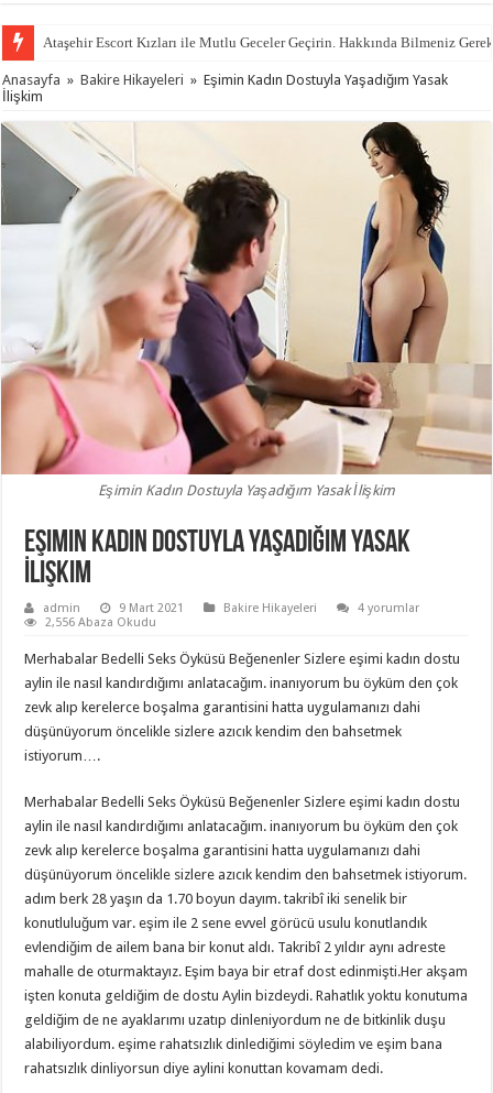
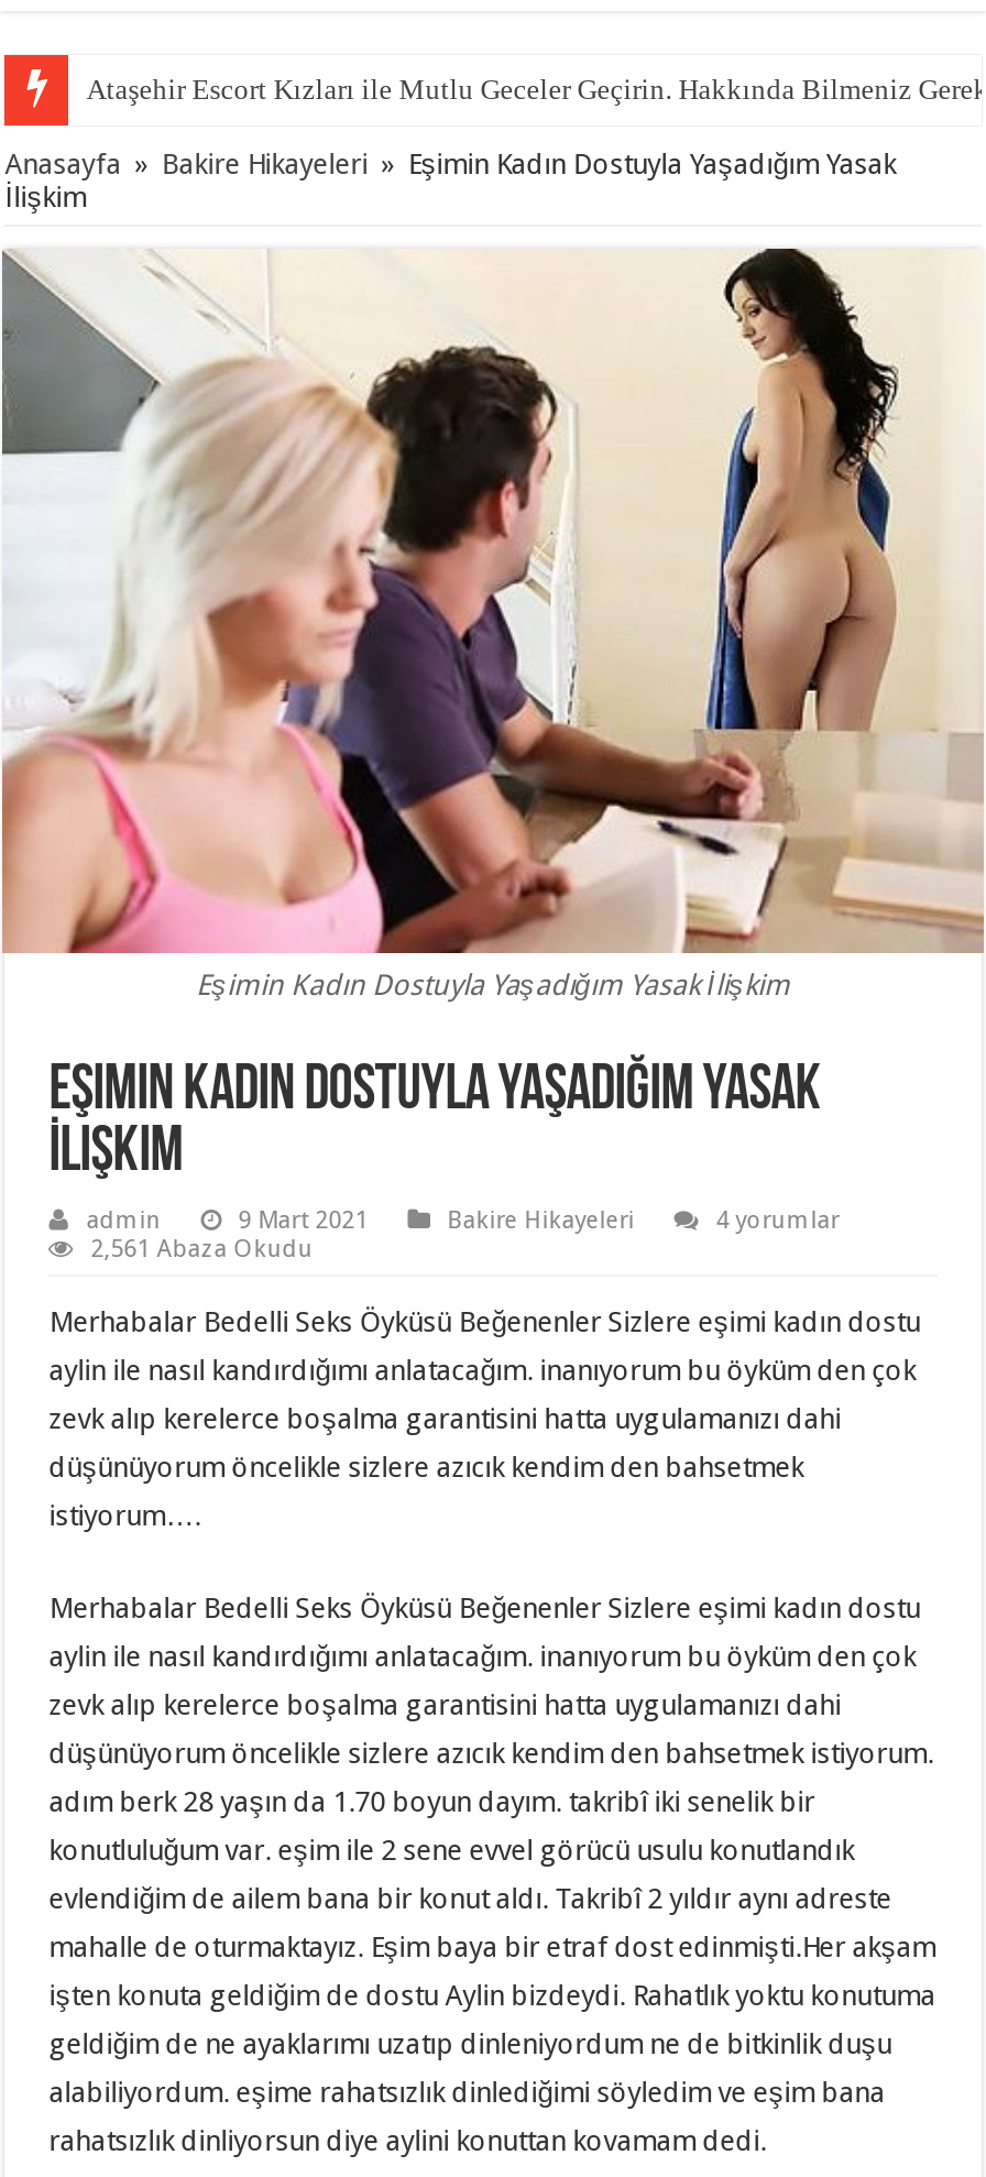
[45,615,156,629] 2,556 Abaza Okudu -> [91,1234,313,1263] 2,561 Abaza Okudu

